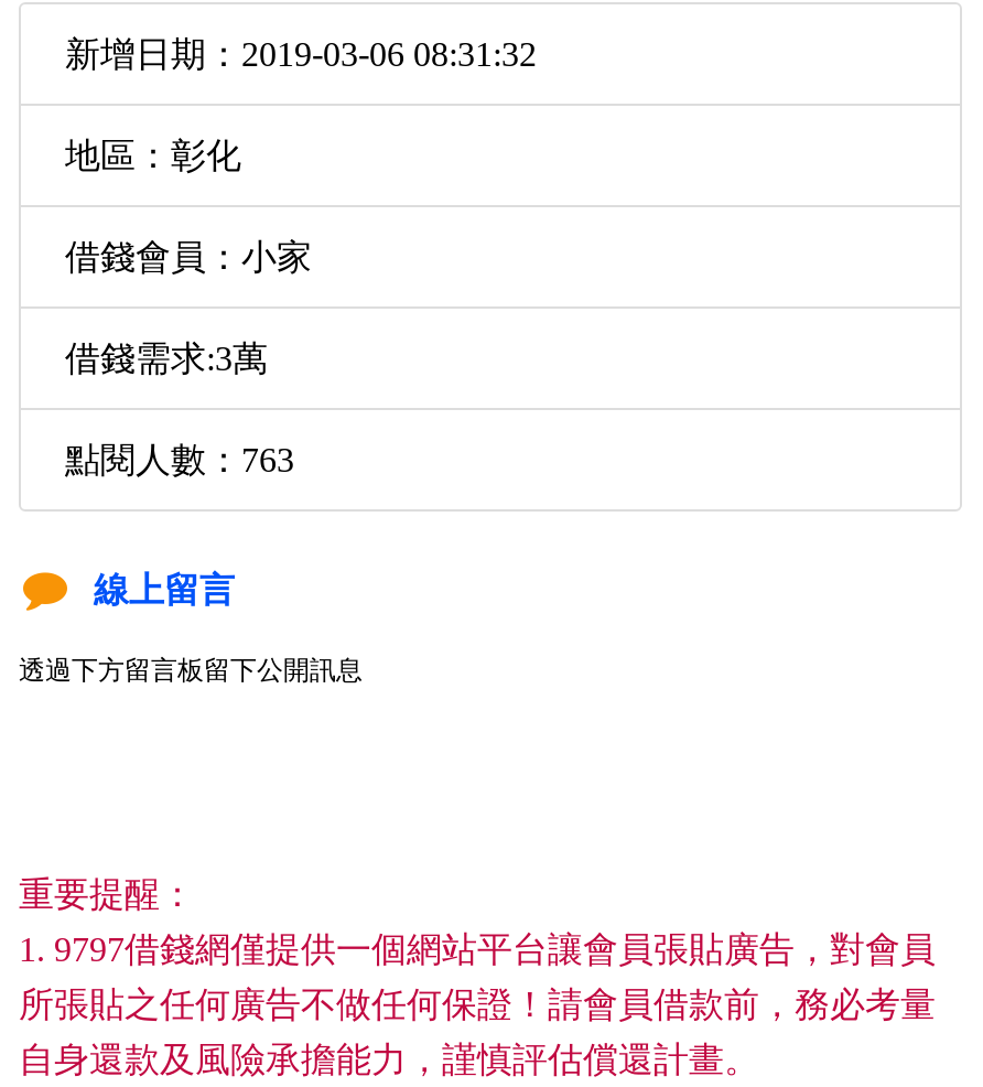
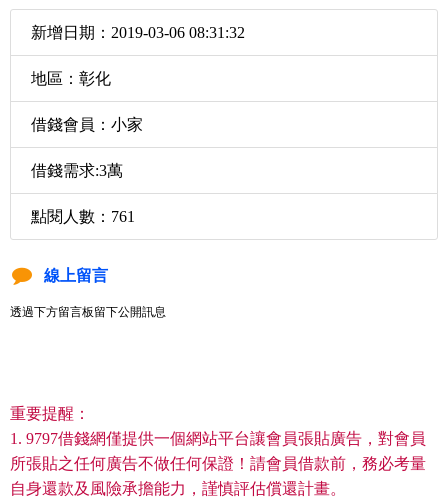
[65,441,294,478] 點閱人數：763 -> [31,208,135,225] 點閱人數：761

